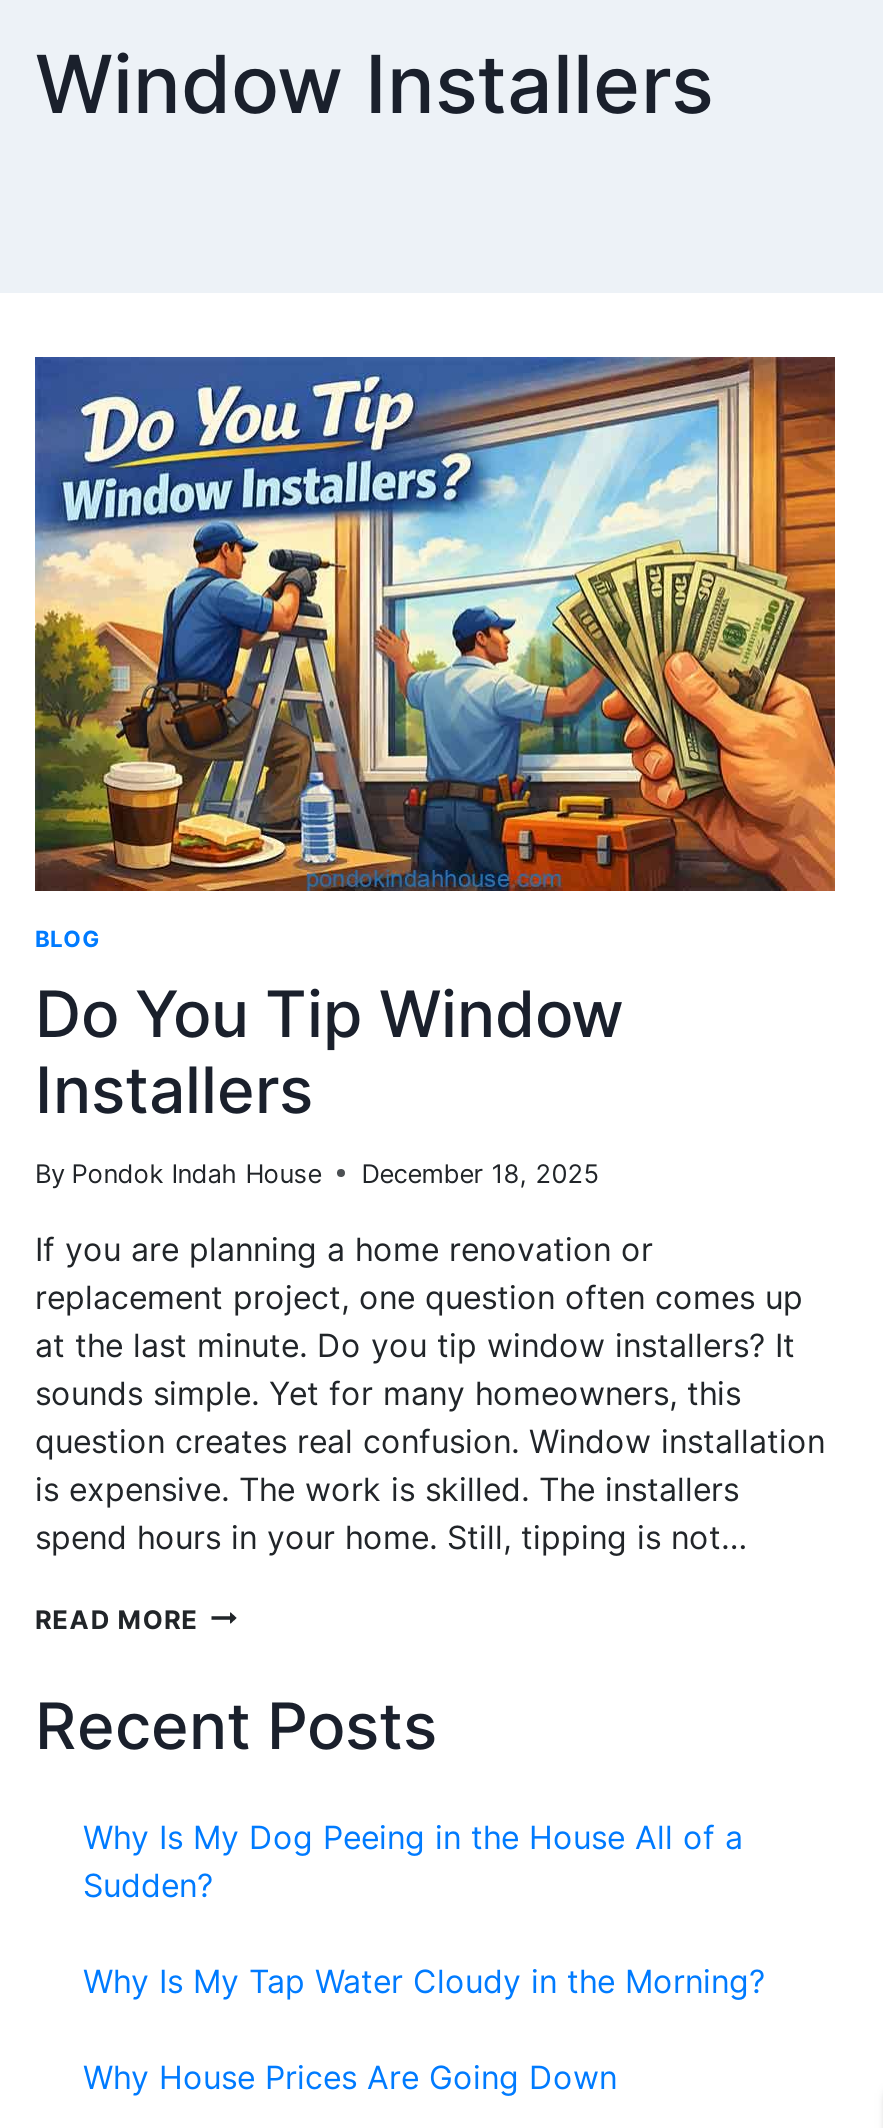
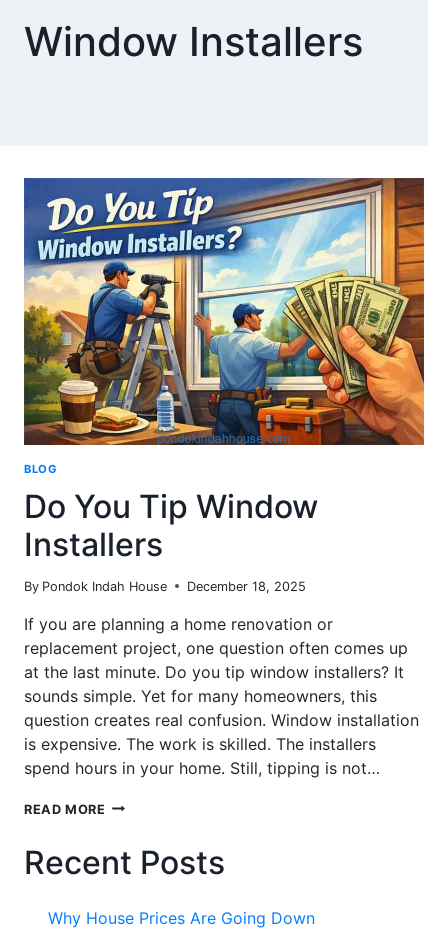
[83,1816,765,2000] Why Is My Dog Peeing in the House All of a | Sudden? | Why Is My Tap Water Cloudy in the Morning? -> none

